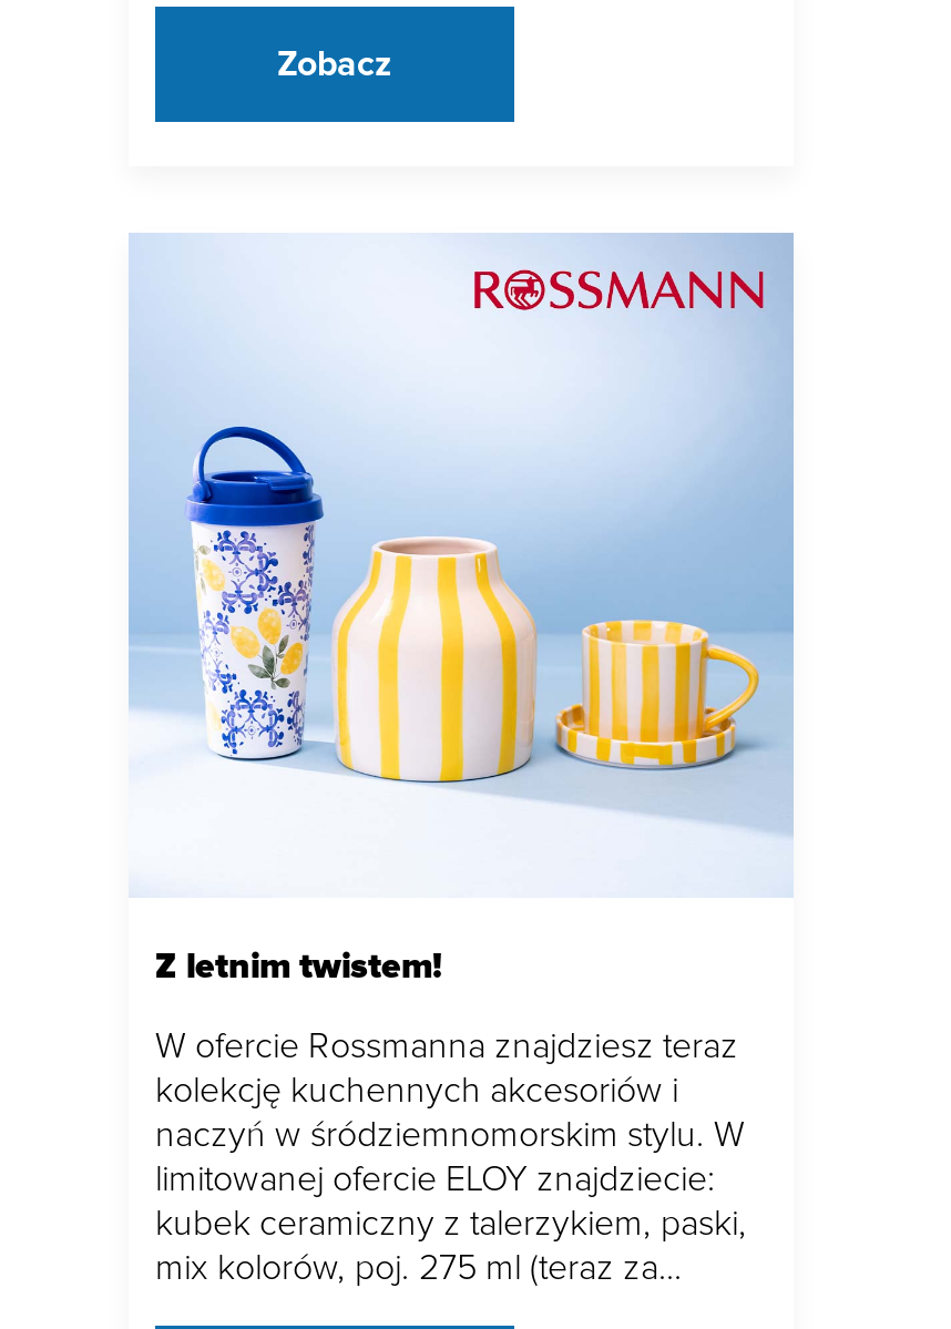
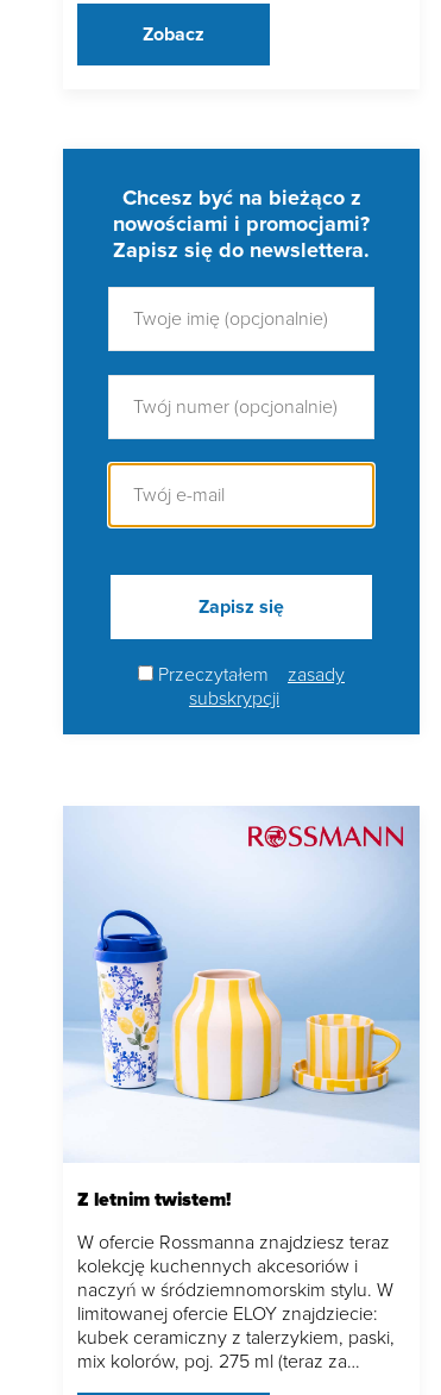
none -> [62,148,421,746] [image] | Chcesz być na bieżąco z | nowościami i promocjami? | Zapisz się do newslettera.
none -> [153,663,345,710] Przeczytałem zasady | subskrypcji

